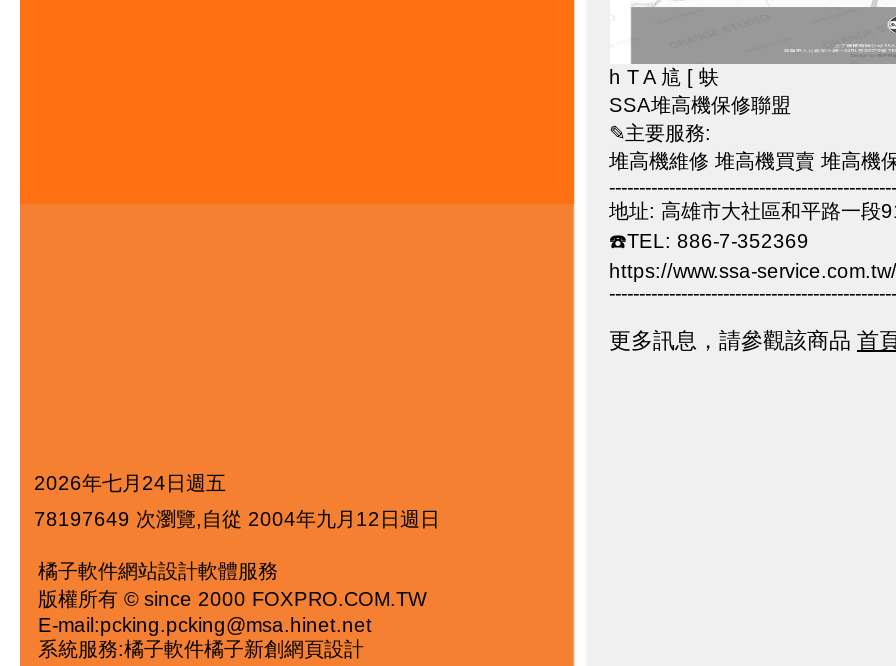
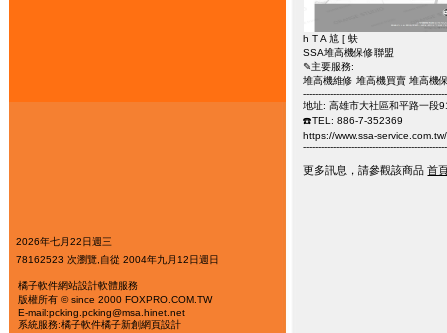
[22,472,238,494] 2026年七月24日週五 -> [10,236,118,247] 2026年七月22日週三
[22,508,440,530] 78197649 次瀏覽,自從 2004年九月12日週日 -> [10,254,219,265] 78162523 次瀏覽,自從 2004年九月12日週日

